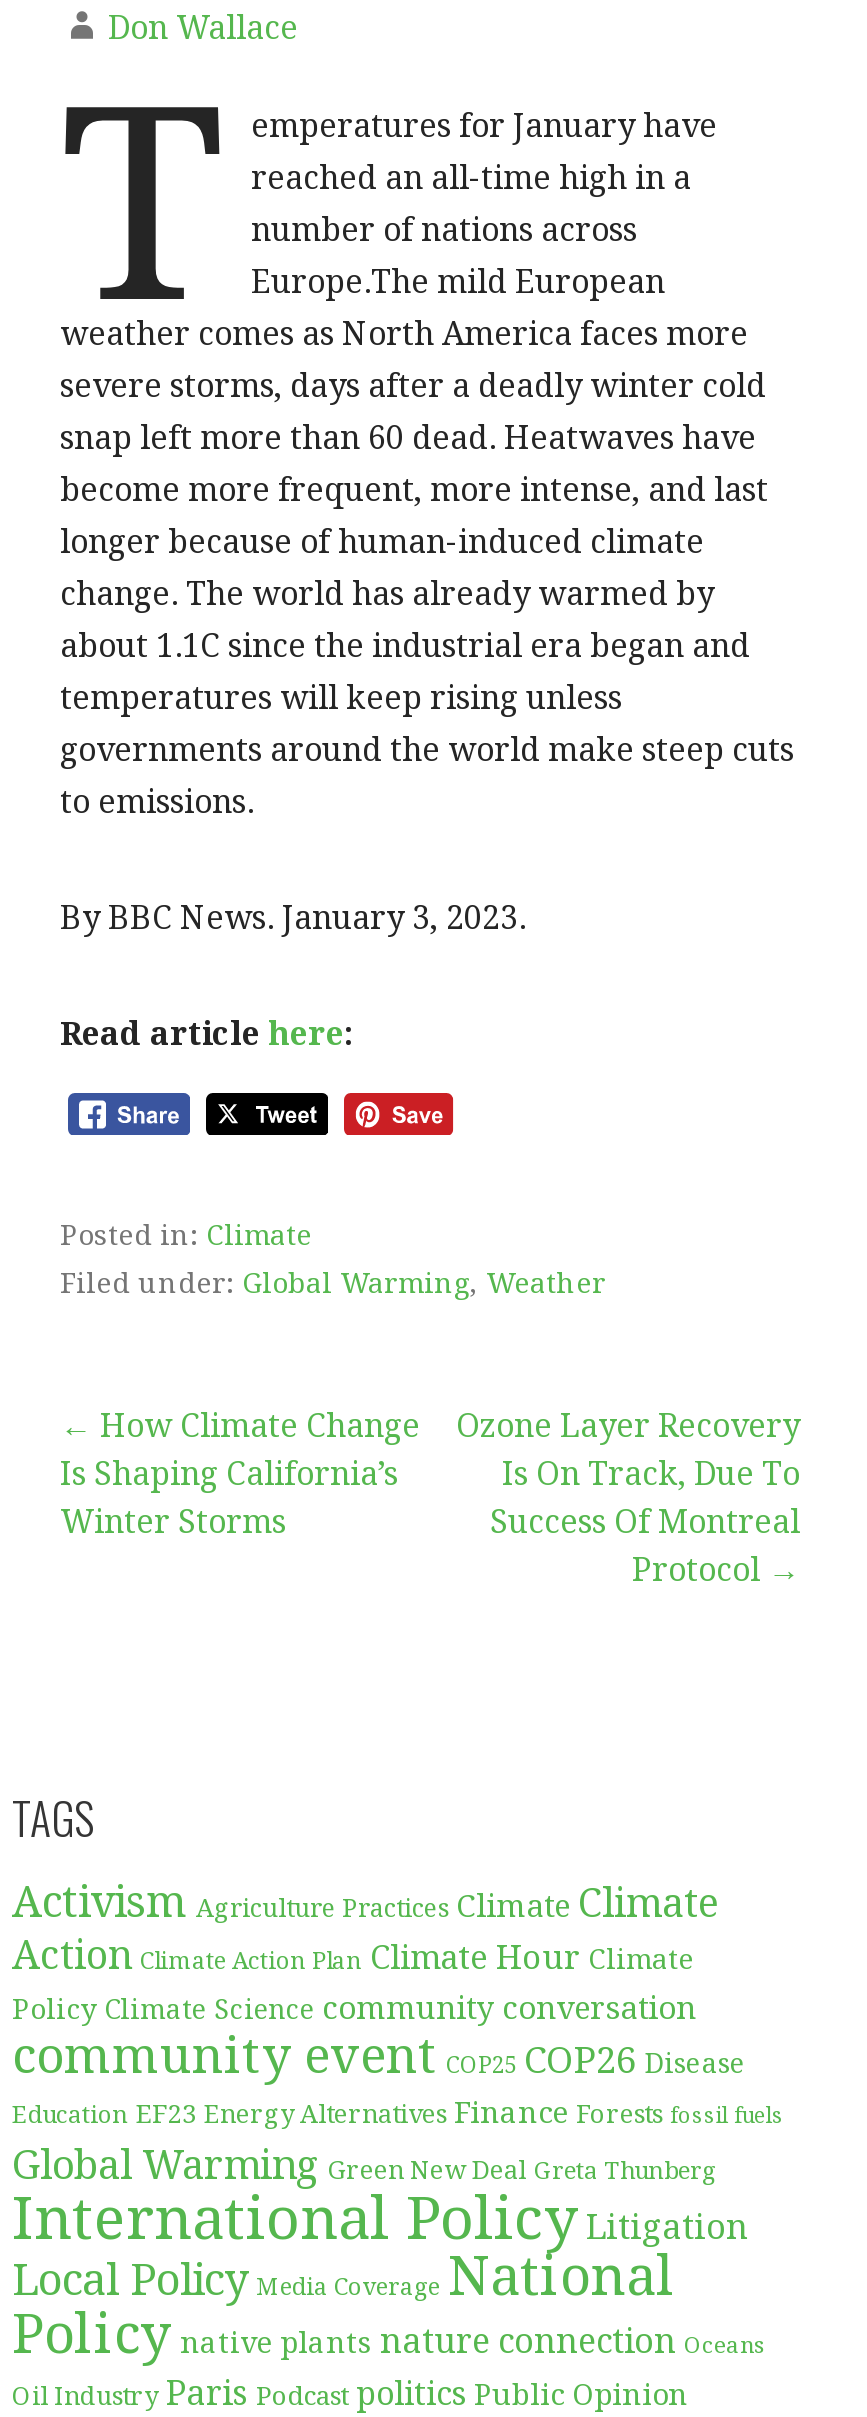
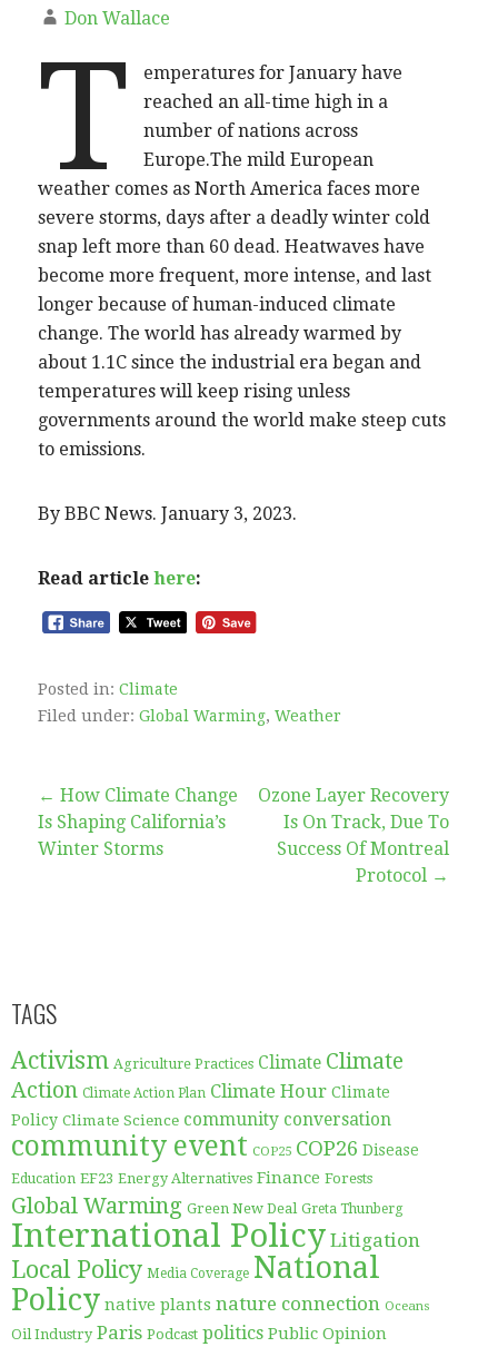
[12,2094,784,2130] Education EF23 Energy Alternatives Finance Forests fossil fuels -> [11,1168,372,1188] Education EF23 Energy Alternatives Finance Forests

